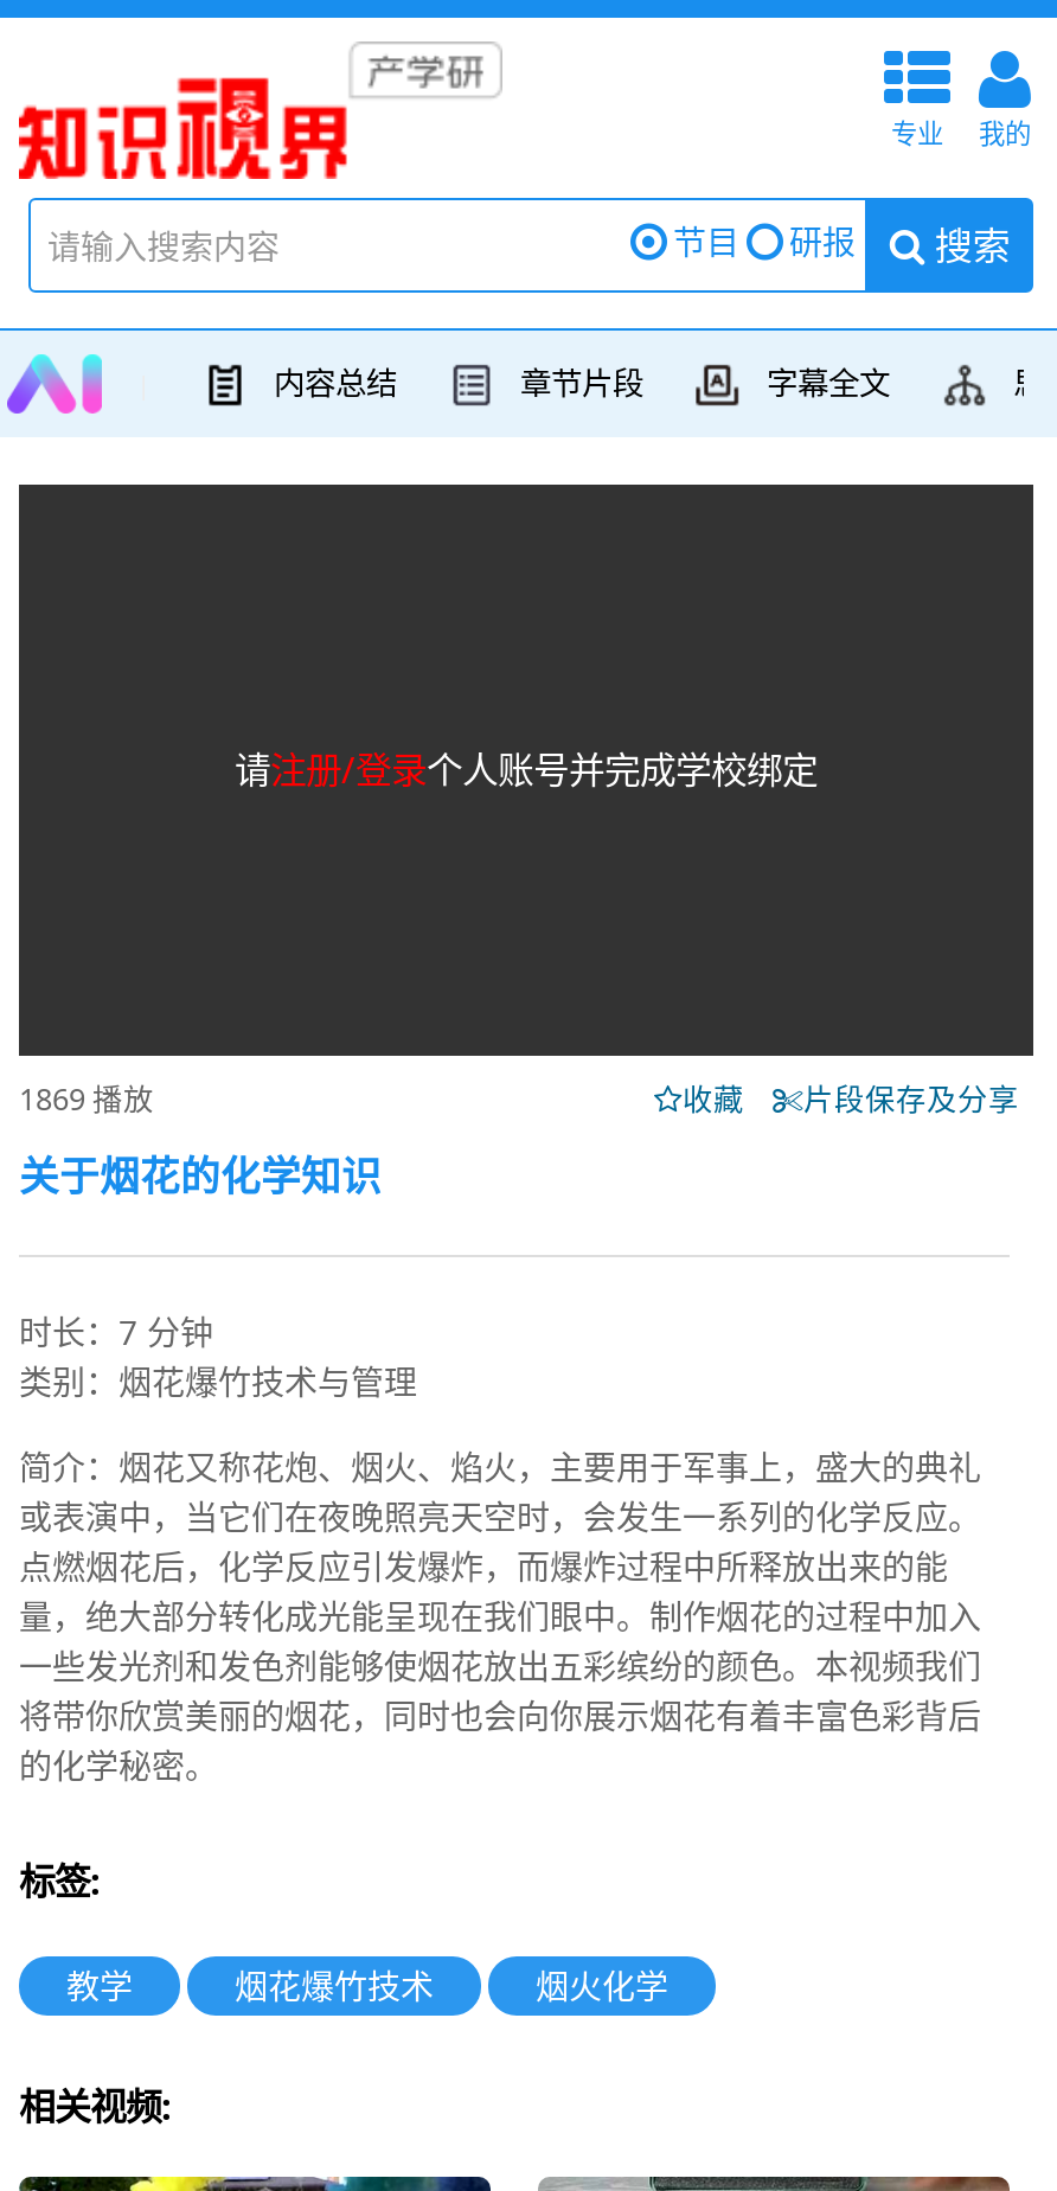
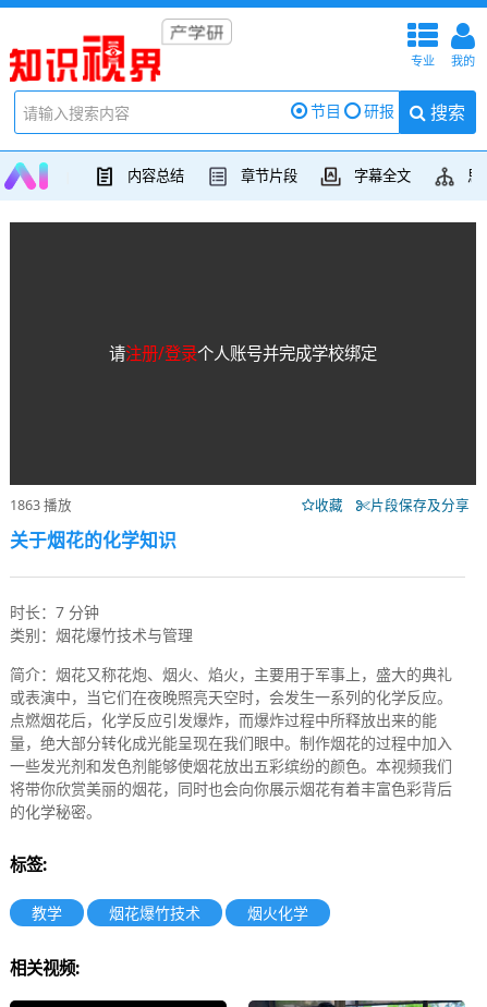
[19,1079,168,1119] 1869 播放 -> [10,496,78,514] 1863 播放

